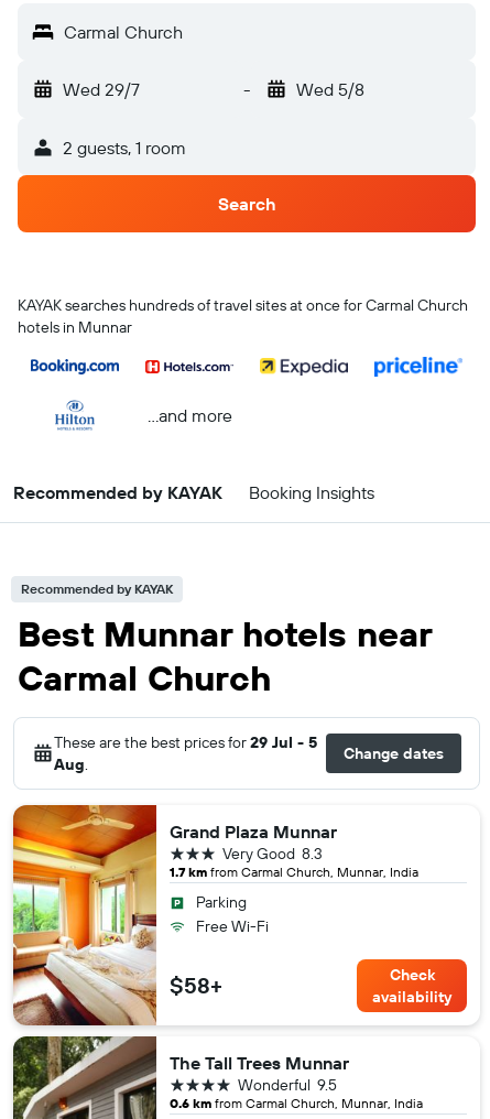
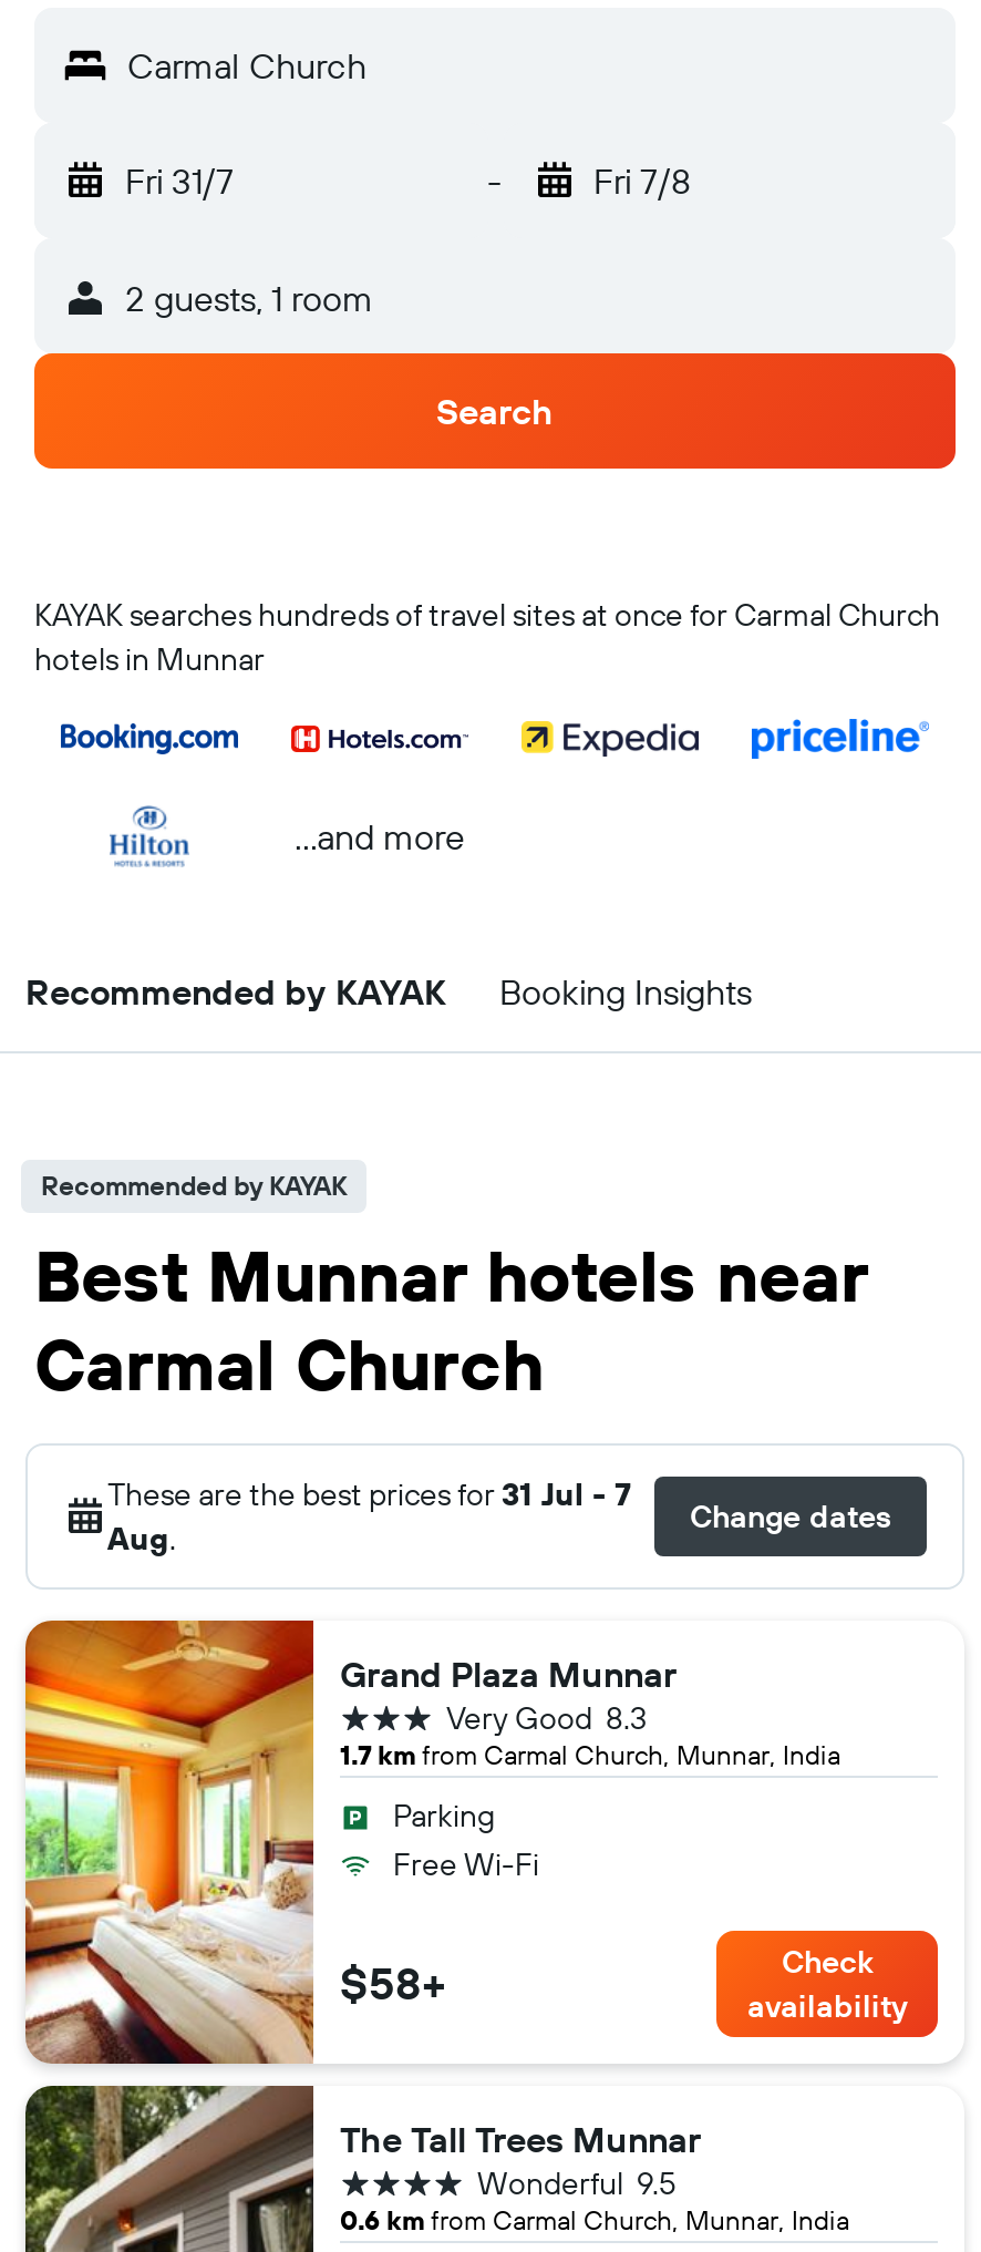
[63,78,140,100] Wed 29/7 -> [125,158,234,203] Fri 31/7
[296,78,364,100] Wed 5/8 -> [593,158,691,203] Fri 7/8
[54,732,317,752] These are the best prices for 29 Jul - 5 -> [107,1474,632,1514] These are the best prices for 31 Jul - 7

